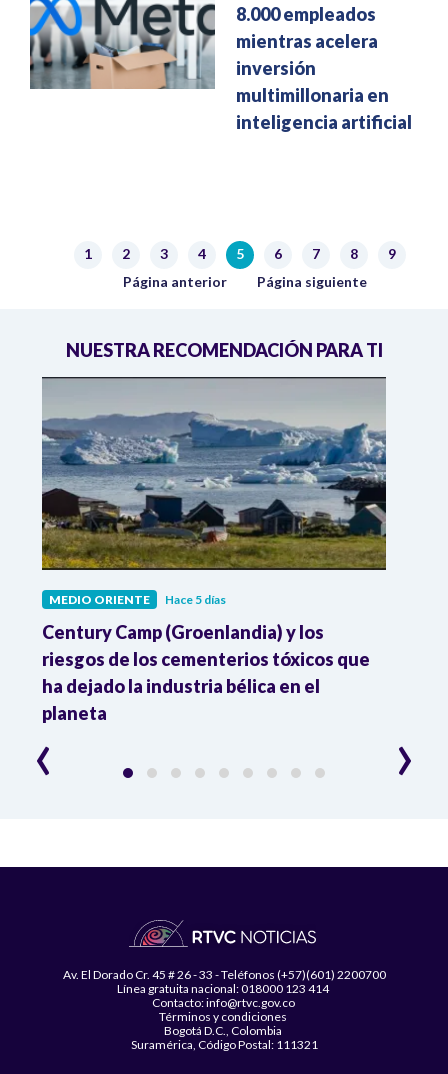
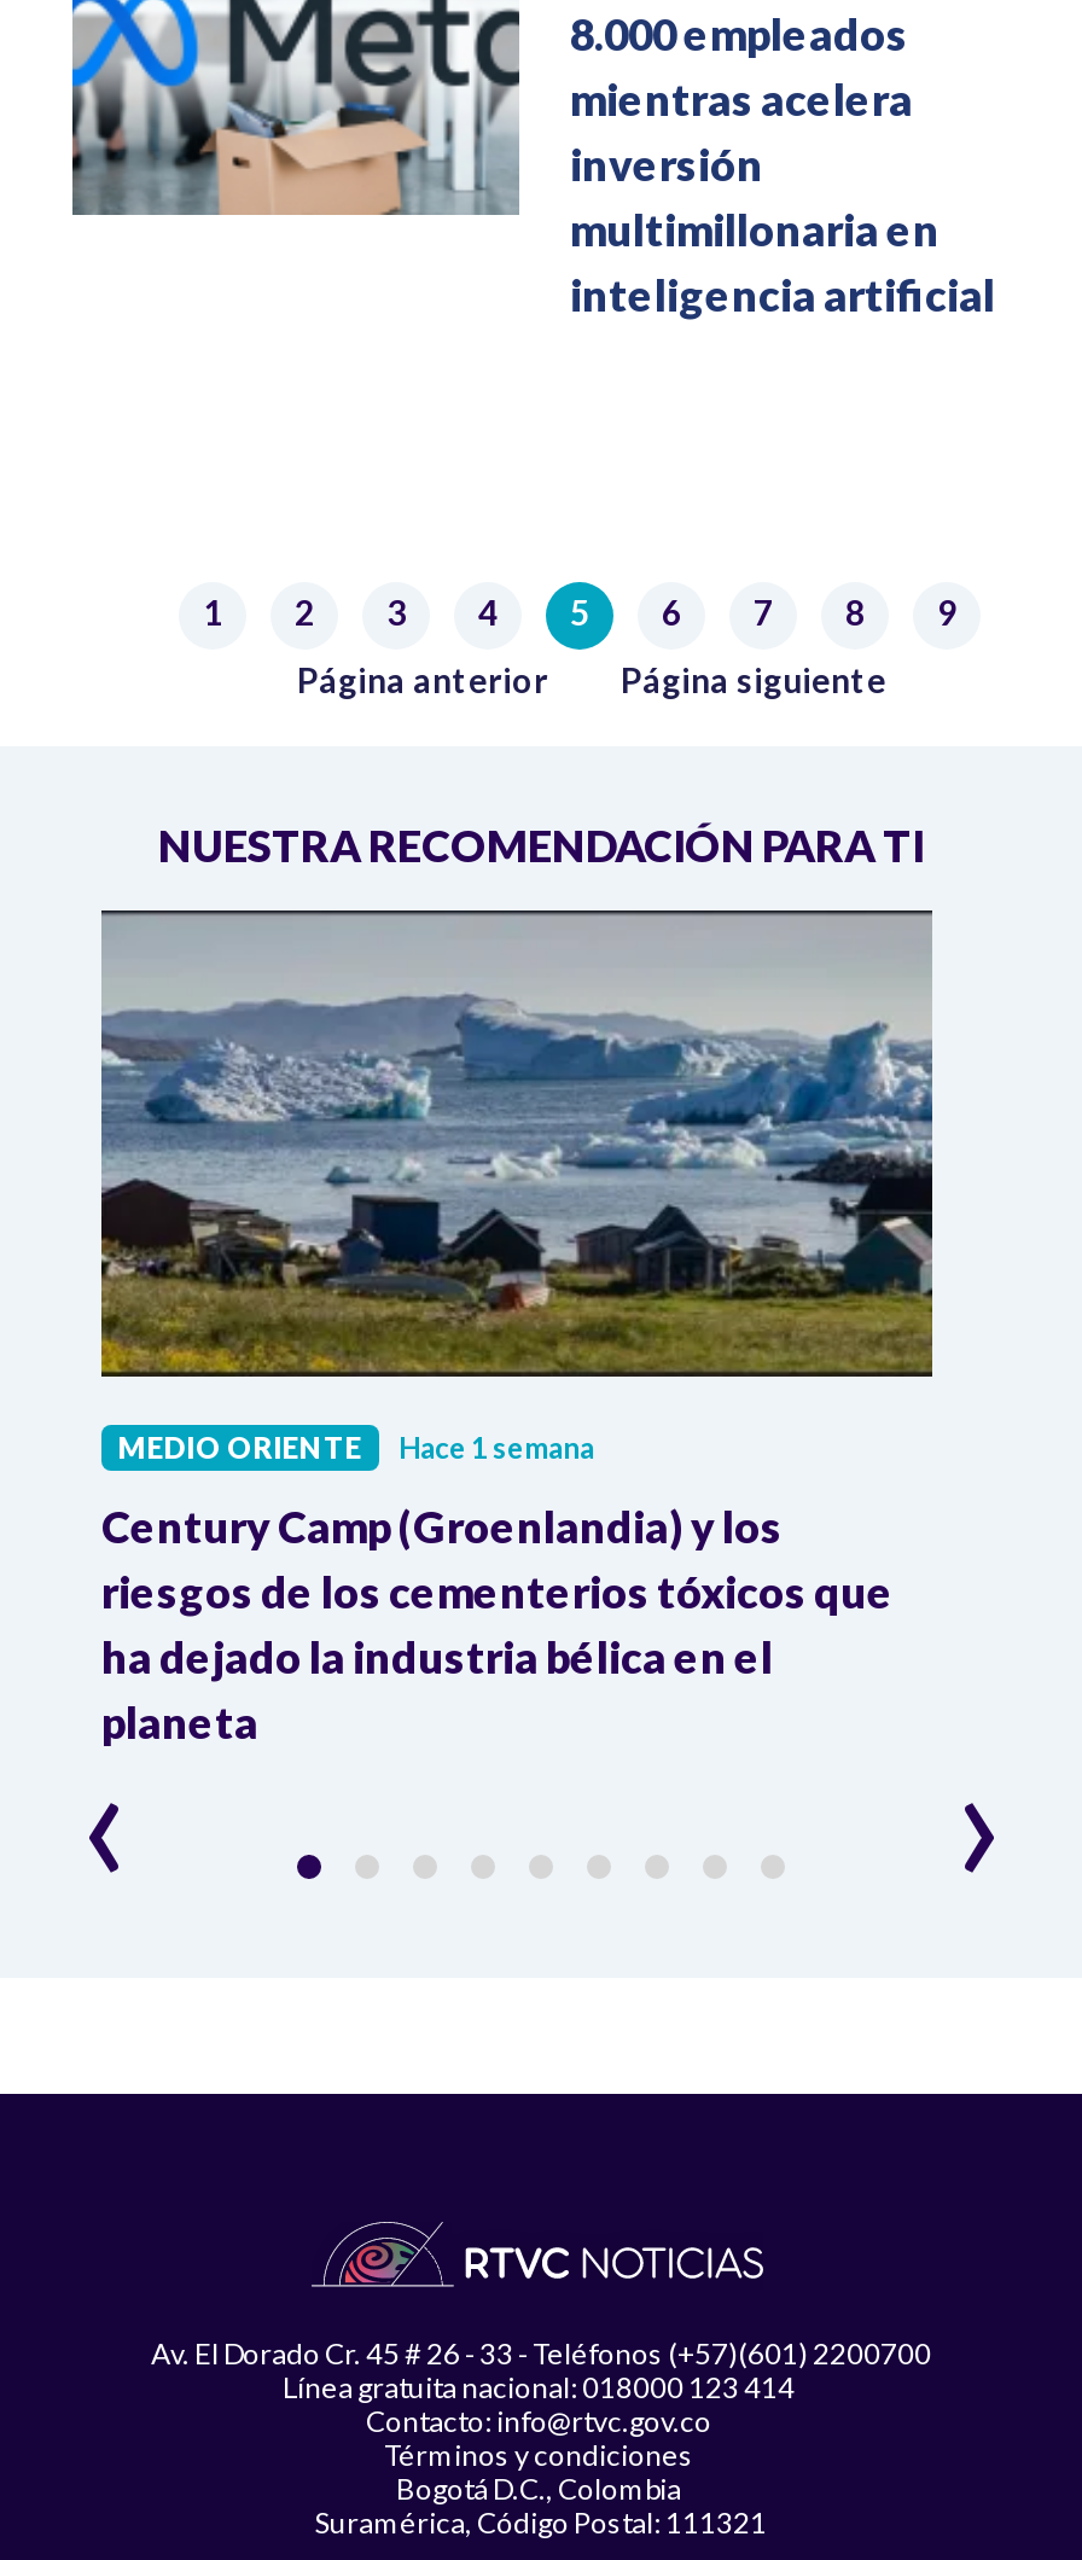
[49,592,226,607] MEDIO ORIENTE Hace 5 días -> [118,1429,594,1465] MEDIO ORIENTE Hace 1 semana

